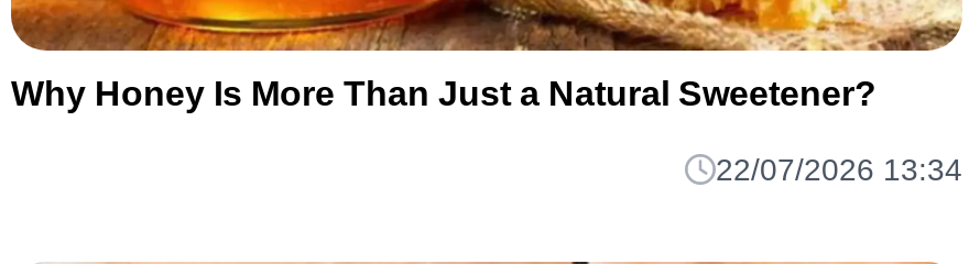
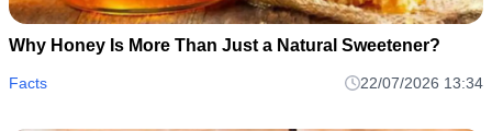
none -> [9,75,47,92] Facts

